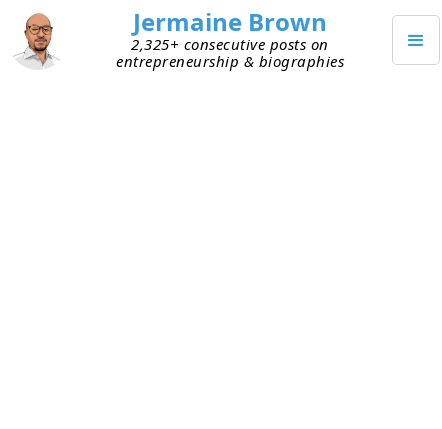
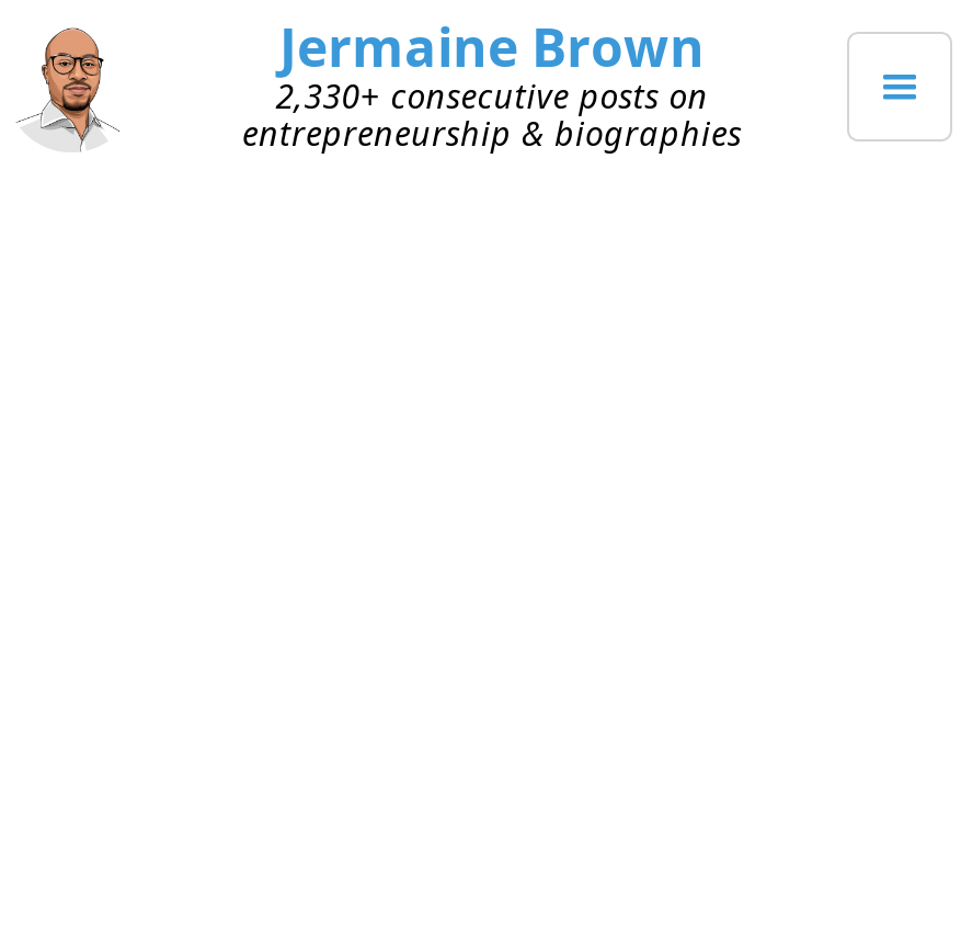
[131,34,329,54] 2,325+ consecutive posts on -> [275,73,709,117] 2,330+ consecutive posts on

